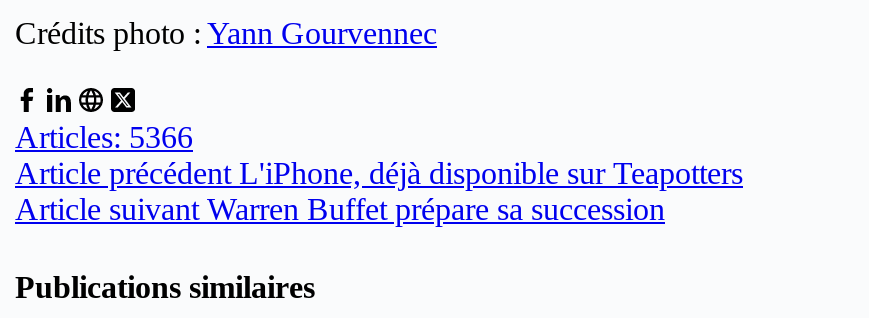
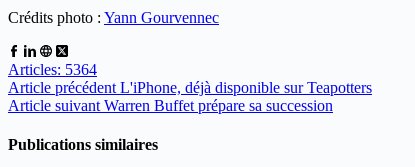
[15,120,193,154] Articles: 5366 -> [8,61,97,78] Articles: 5364

